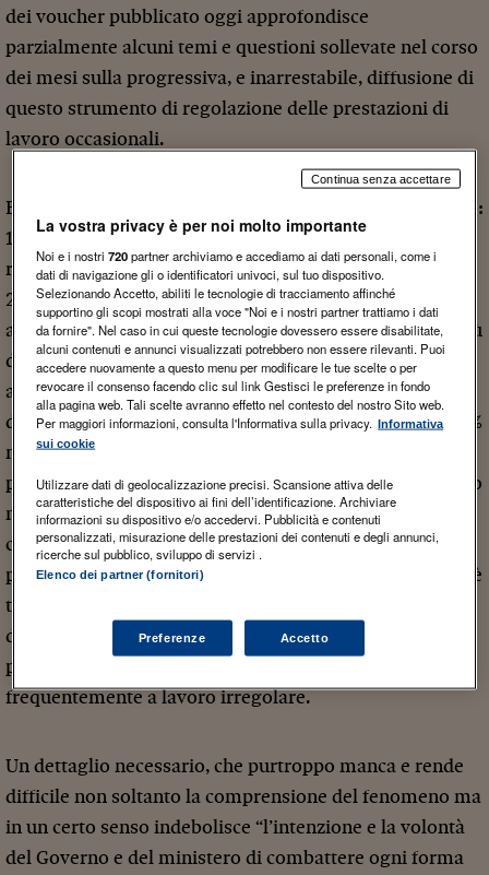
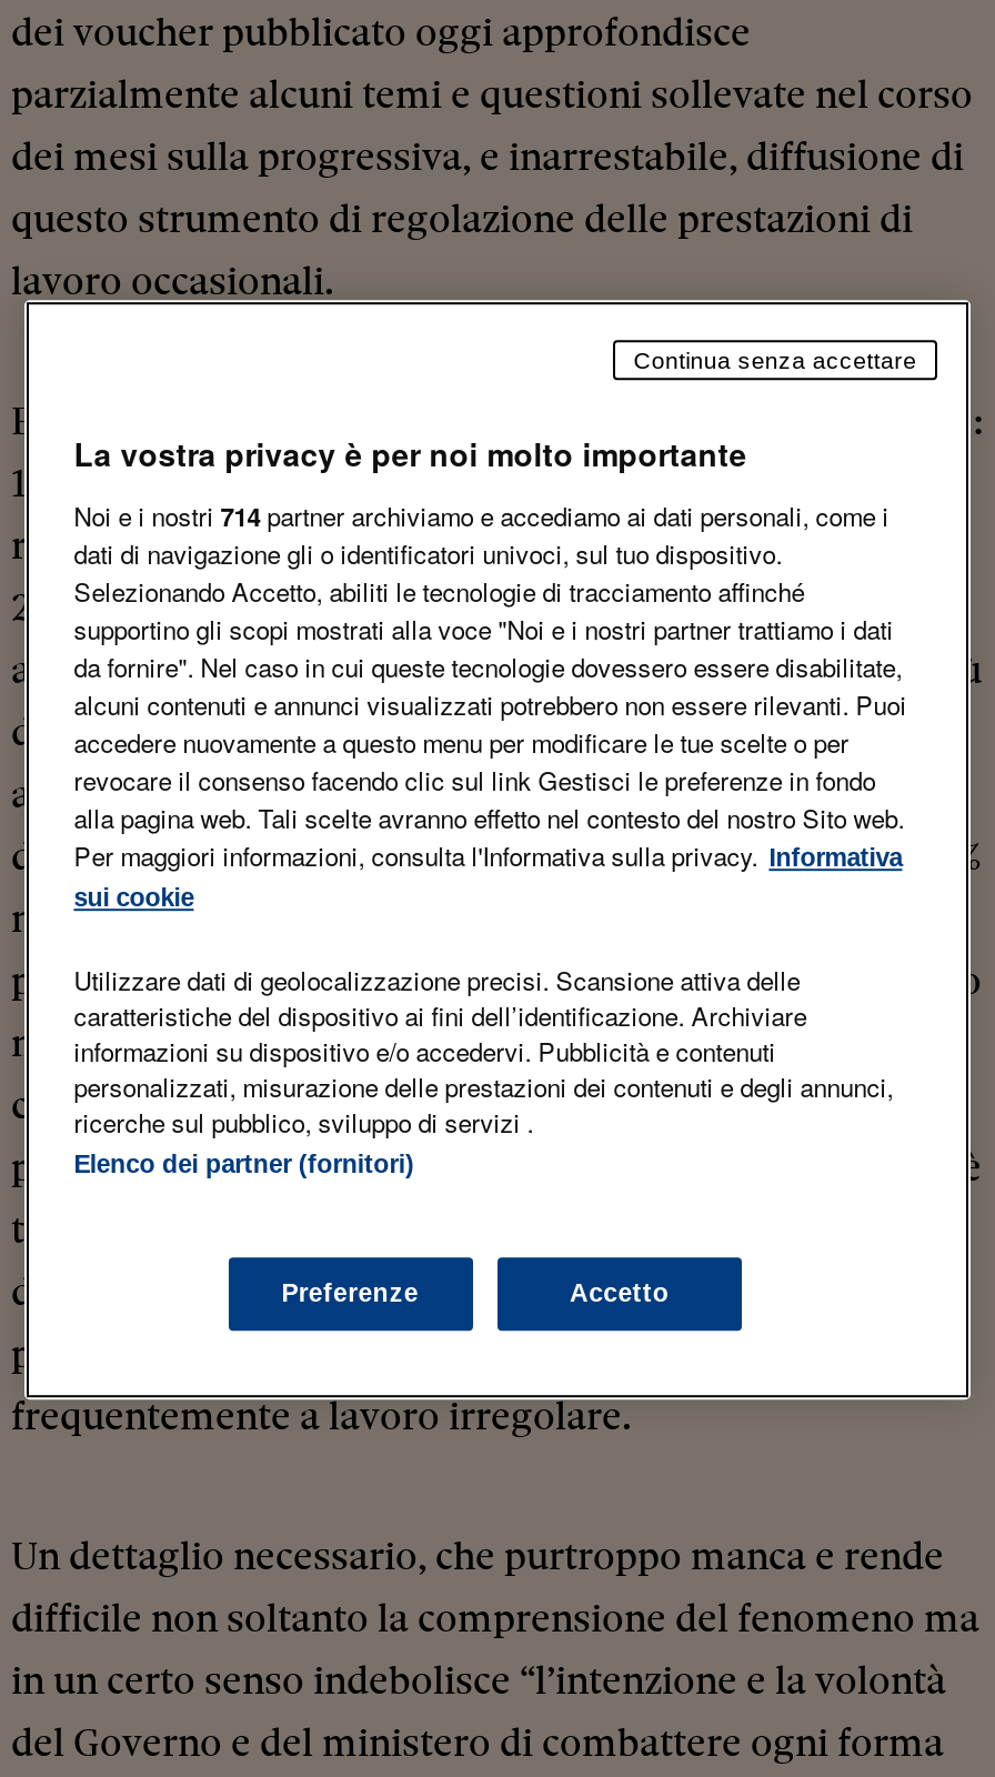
[36,246,437,264] Noi e i nostri 720 partner archiviamo e accediamo ai dati personali, come i -> [74,497,889,532] Noi e i nostri 714 partner archiviamo e accediamo ai dati personali, come i

